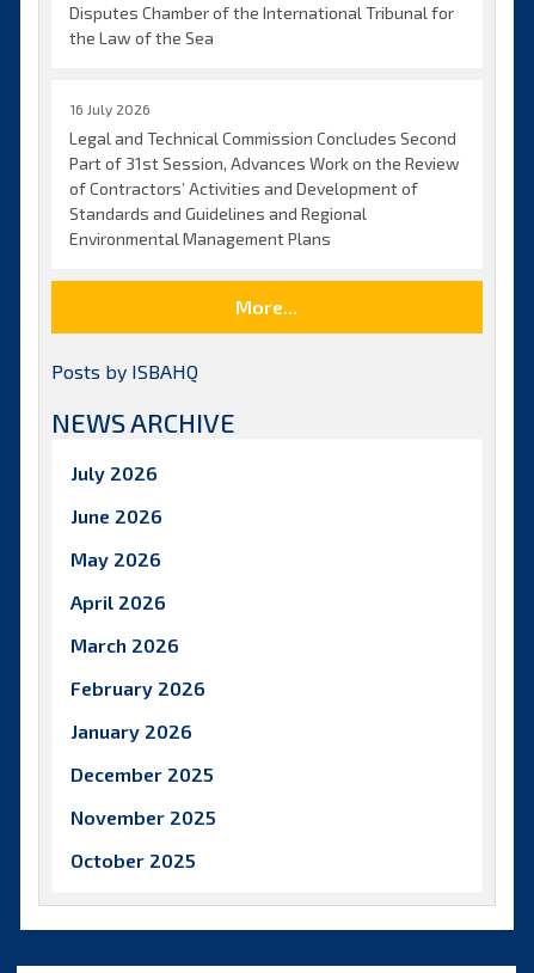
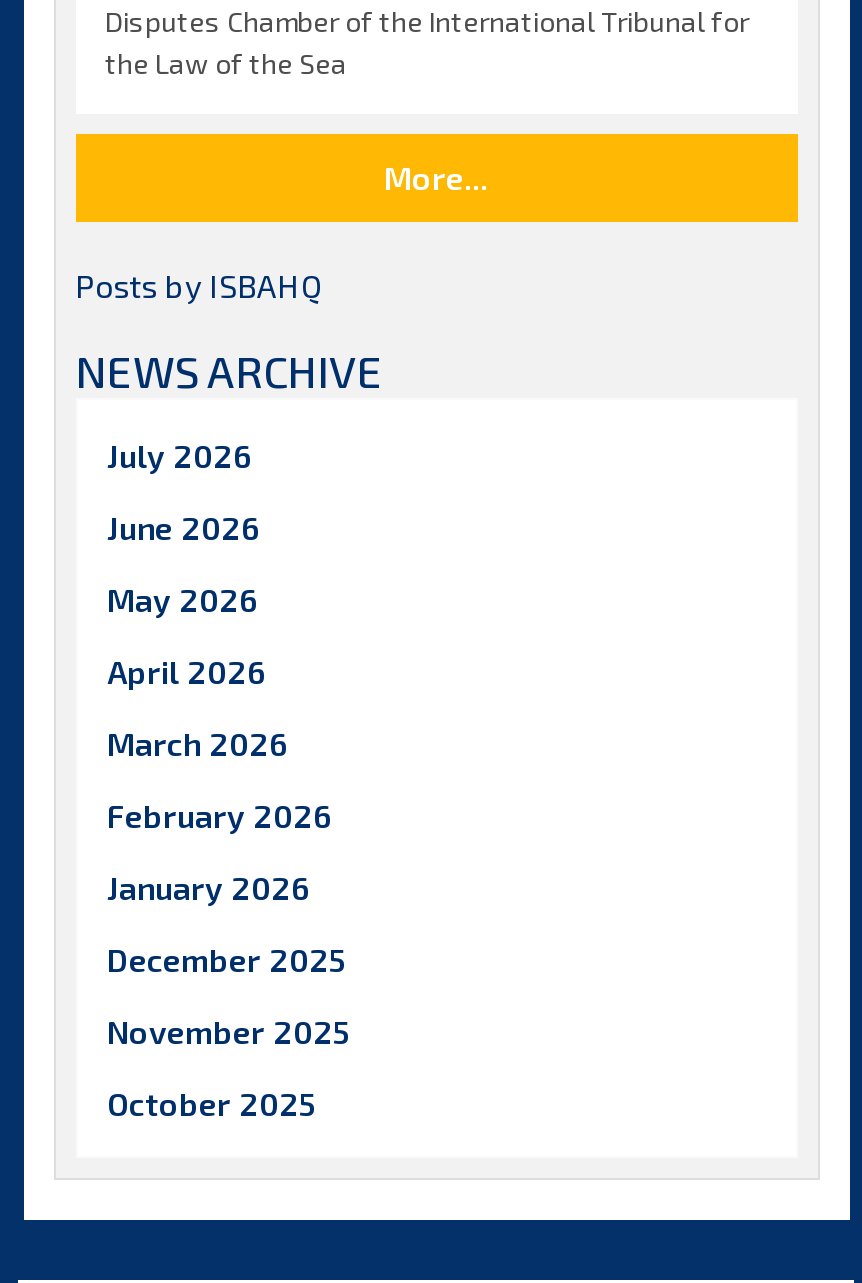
[69,100,459,249] 16 July 2026 | Legal and Technical Commission Concludes Second | Part of 31st Session, Advances Work on the Review | of Contractors’ Activities and Development of | Standards and Guidelines and Regional | Environmental Management Plans -> none

